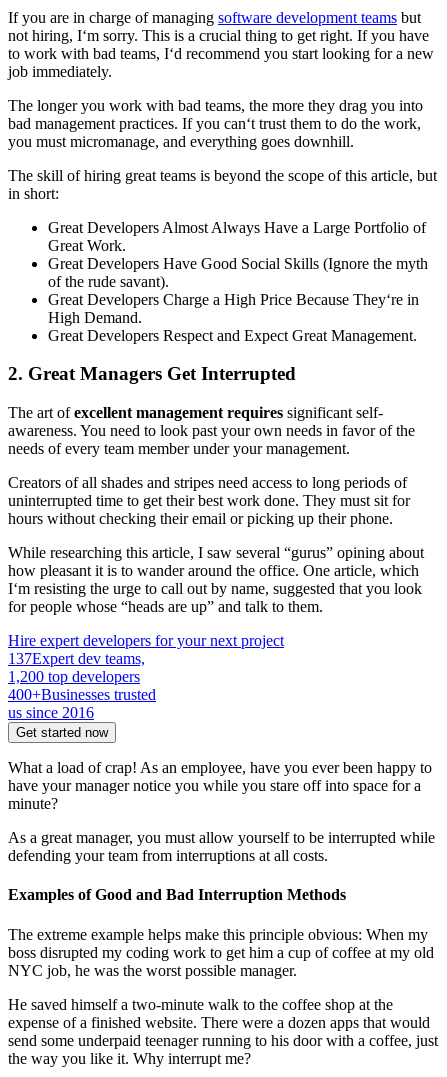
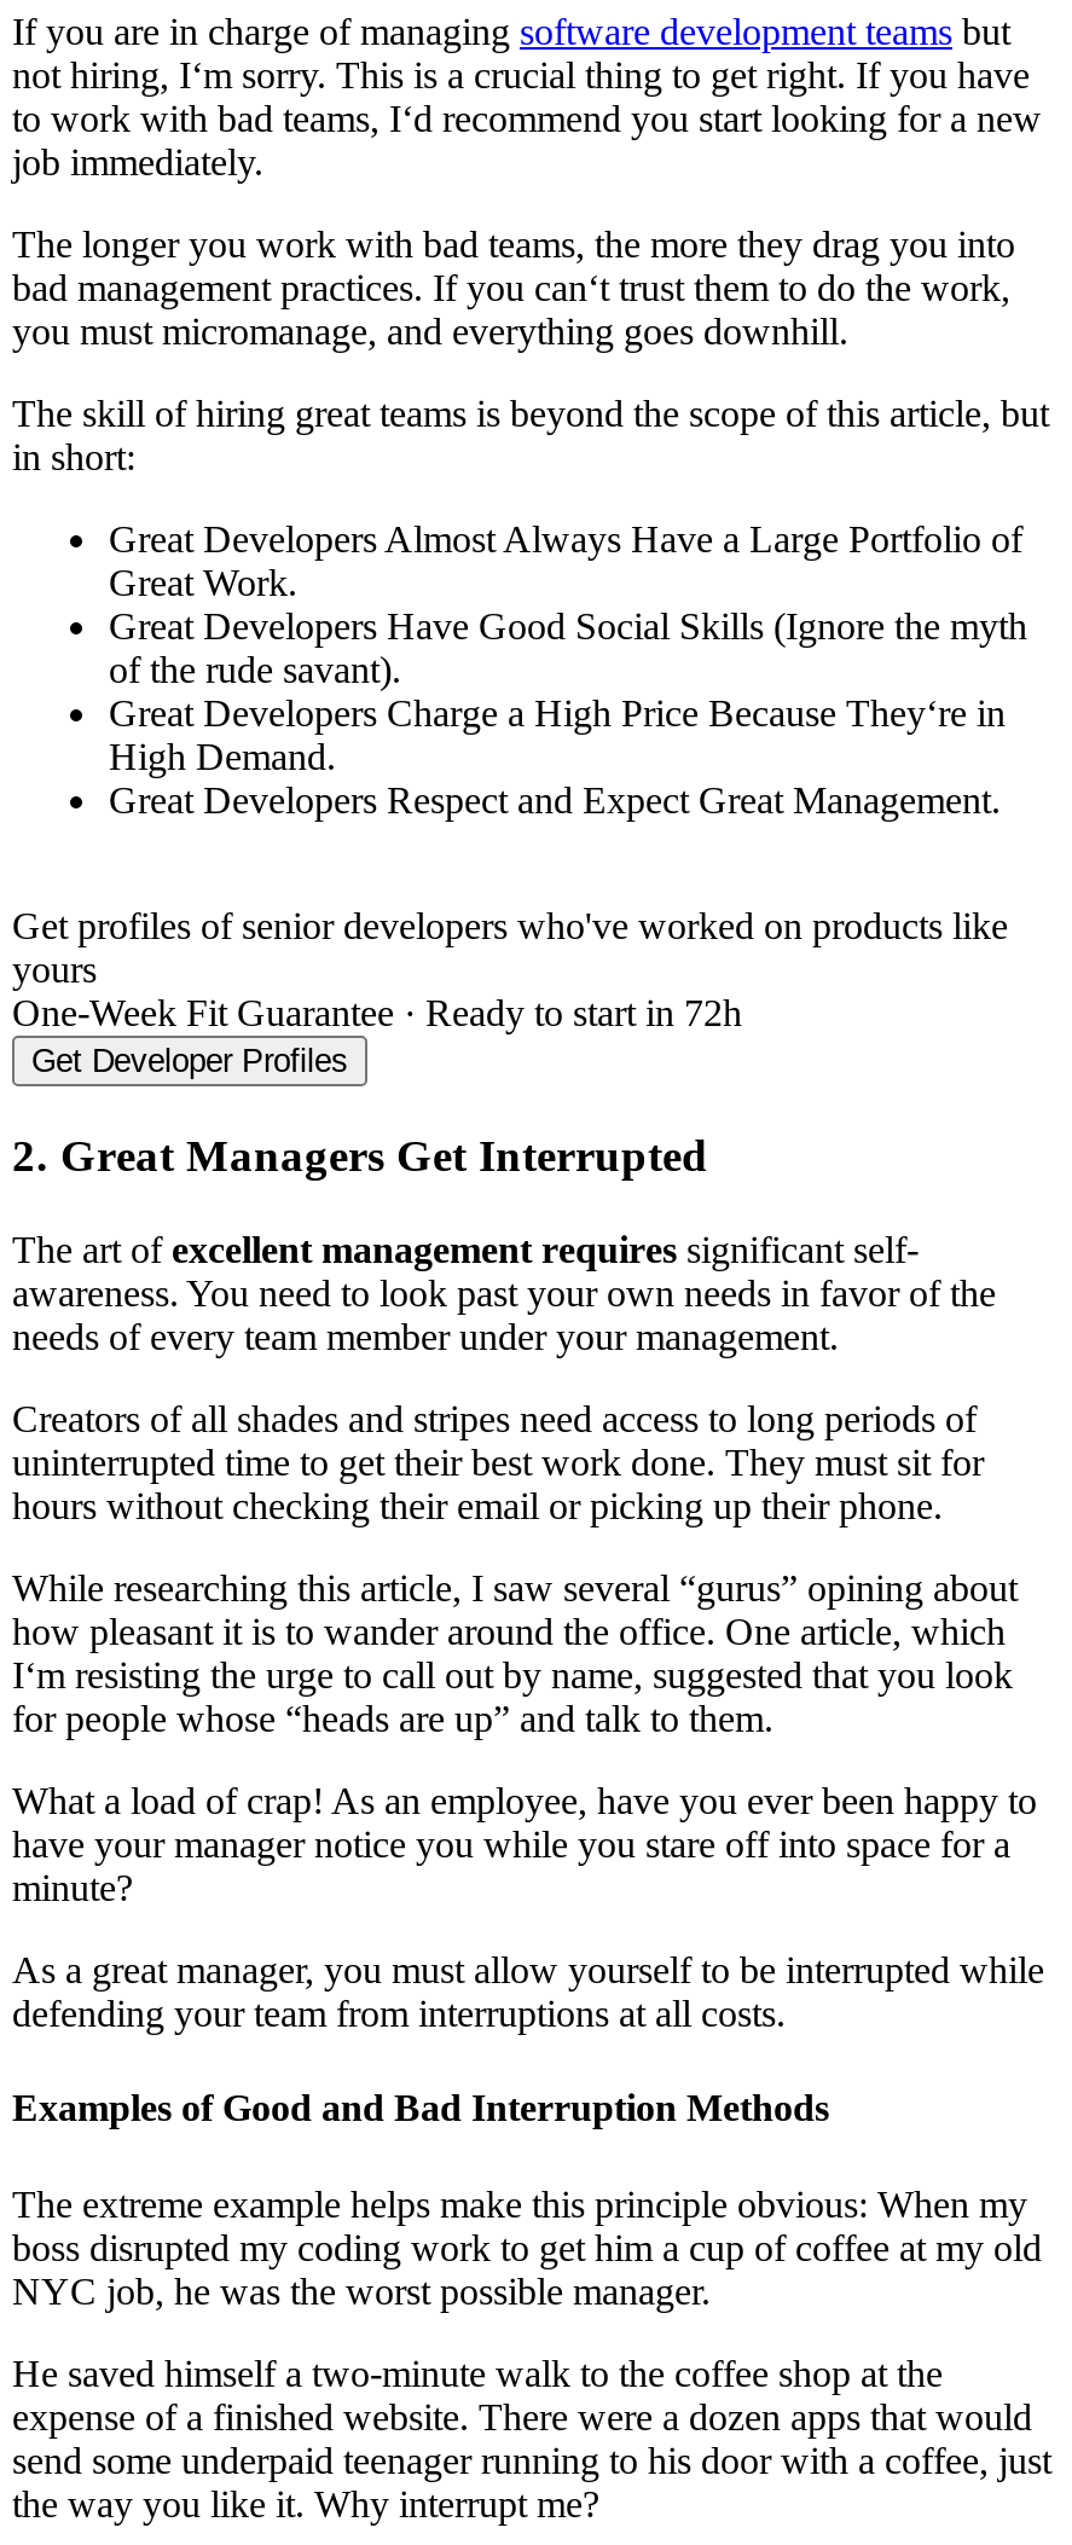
none -> [12,905,1008,1079] Get profiles of senior developers who've worked on products like | yours | One-Week Fit Guarantee · Ready to start in 72h | Get Developer Profiles
moved [8,363,424,615] -> [12,1131,1018,1739]: 2. Great Managers Get Interrupted | The art of excellent management requires significant self- | awareness. You need to look past your own needs in favor of the | ... | I‘m resisting the urge to call out by name, suggested that you look | for people whose “heads are up” and talk to them.
[8,632,284,740] Hire expert developers for your next project | 137Expert dev teams, | 1,200 top developers | 400+Businesses trusted | us since 2016 | Get started now -> none

